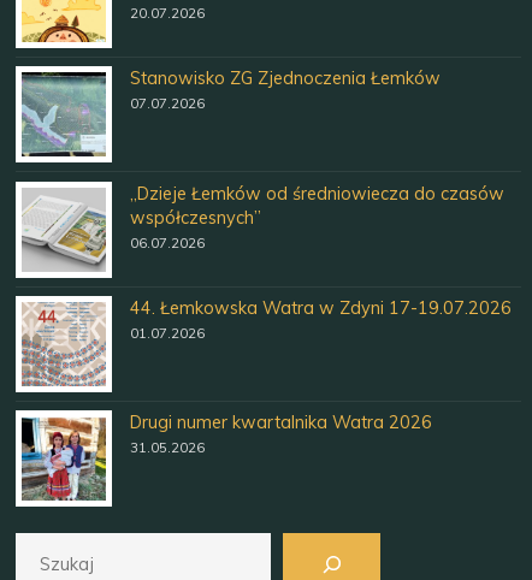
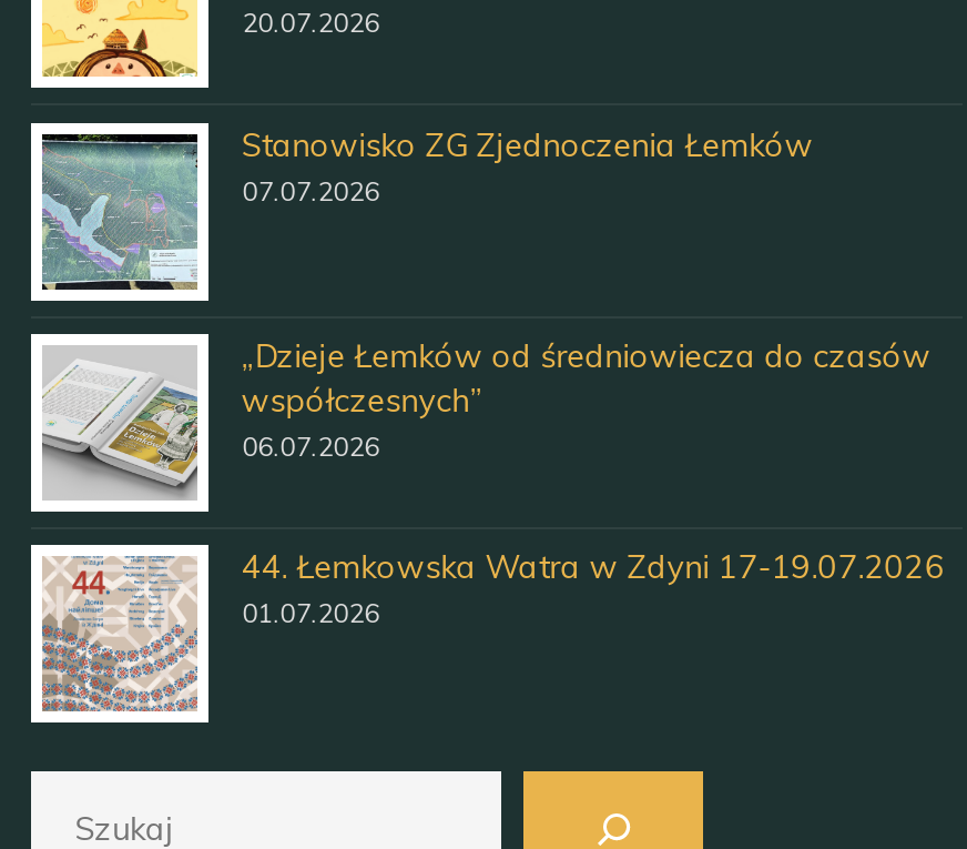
[20,412,432,502] [image] | Drugi numer kwartalnika Watra 2026 | 31.05.2026 -> none

